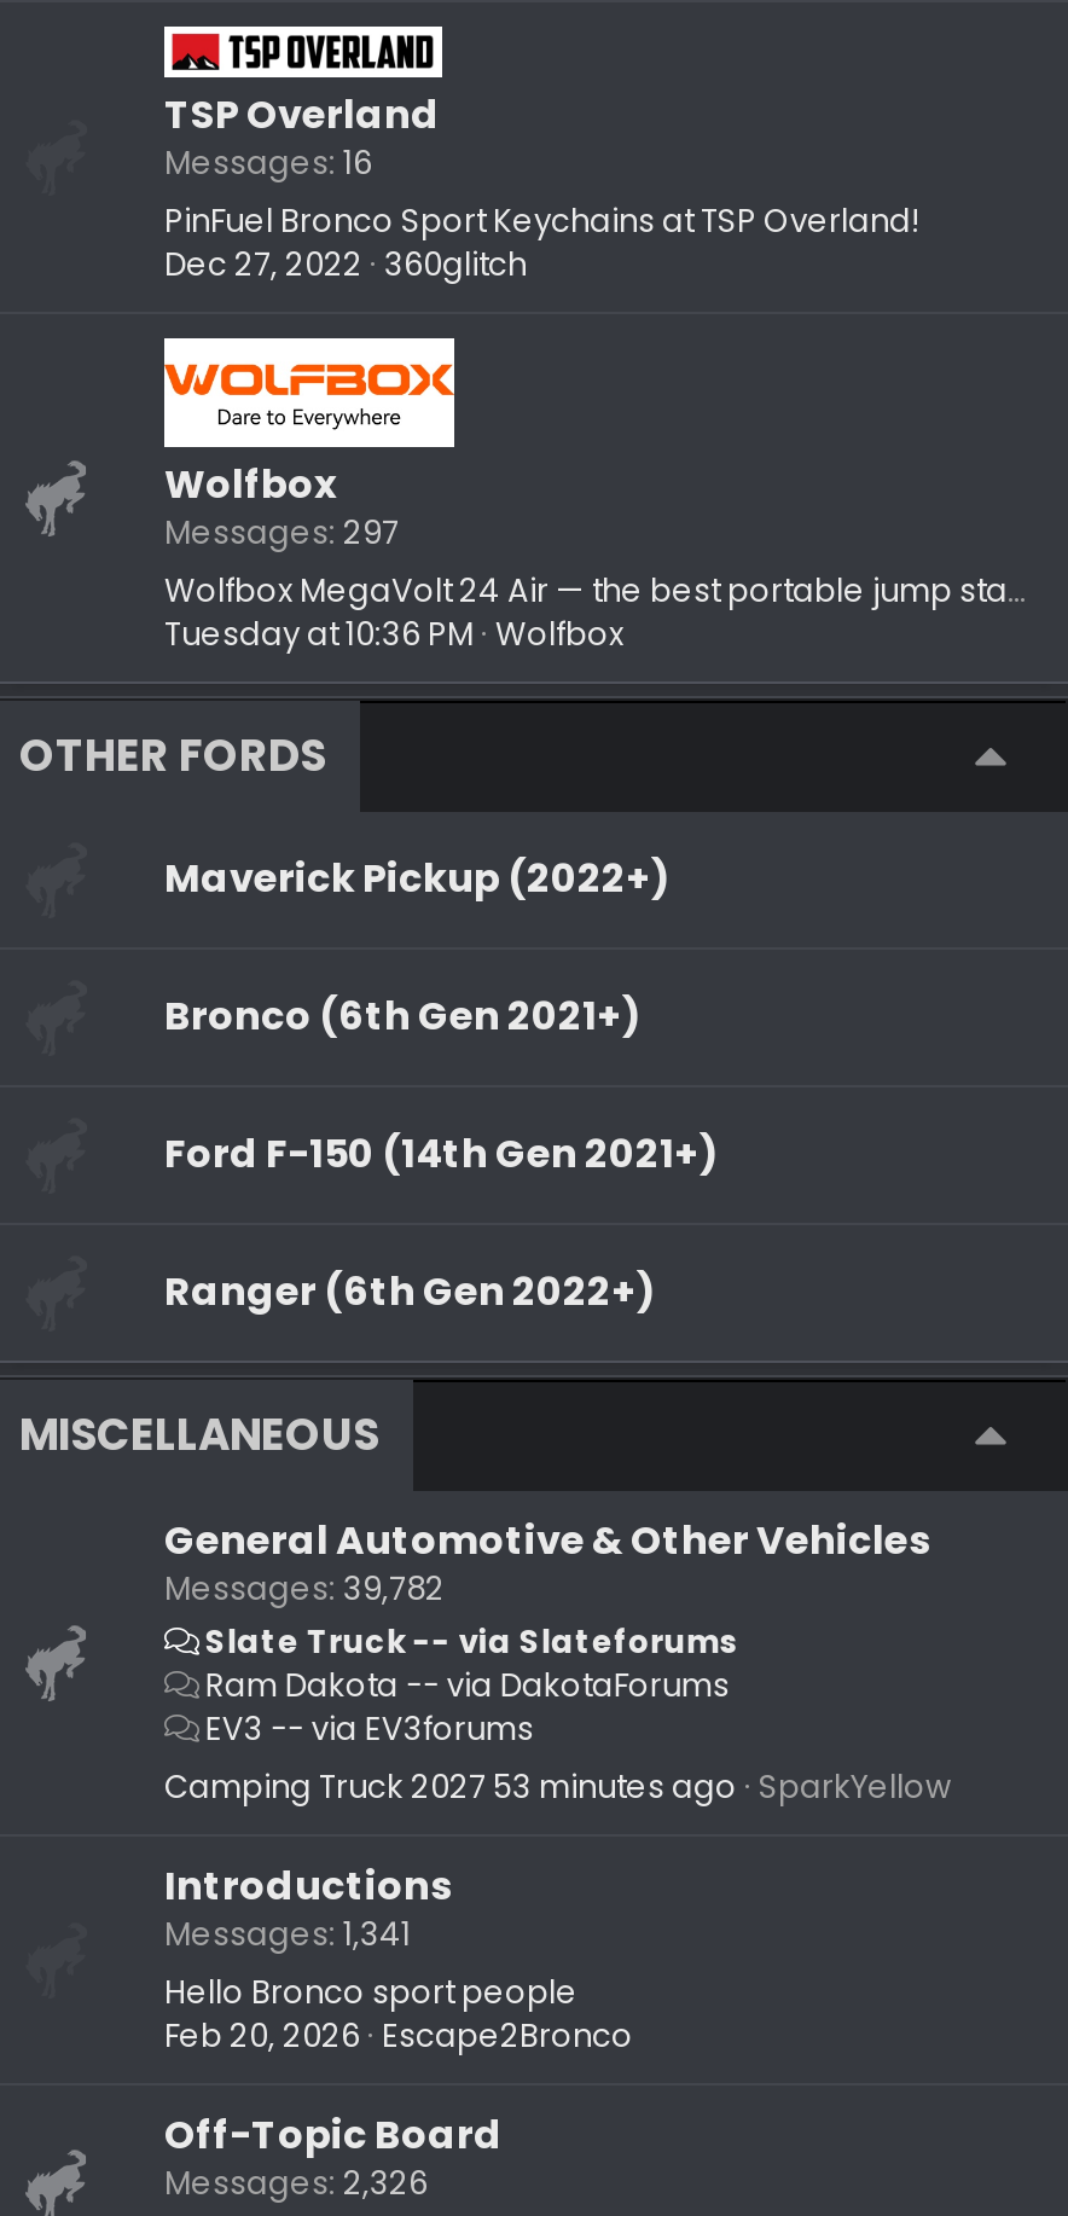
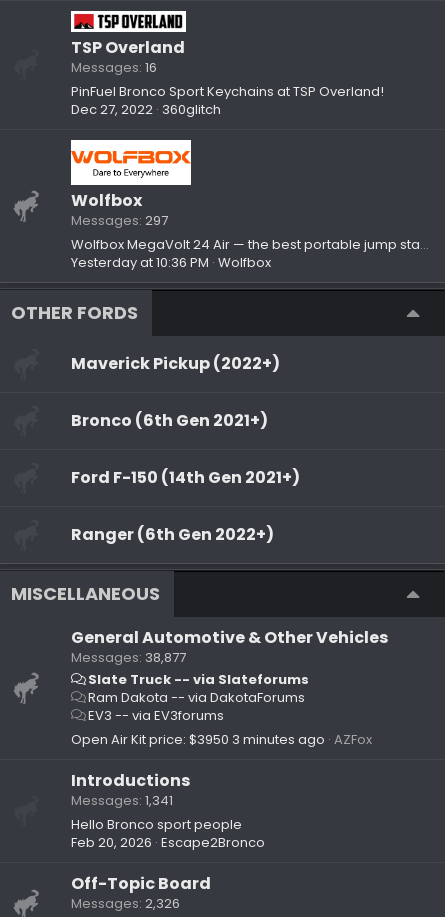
[164,611,623,657] Tuesday at 10:36 PM Wolfbox -> [71,253,271,272] Yesterday at 10:36 PM Wolfbox
[164,1566,445,1612] Messages 39,782 -> [71,648,186,667] Messages 38,877
[164,1764,952,1810] Camping Truck 2027 53 minutes ago SparkYellow -> [71,730,372,749] Open Air Kit price: $3950 3 minutes ago AZFox

